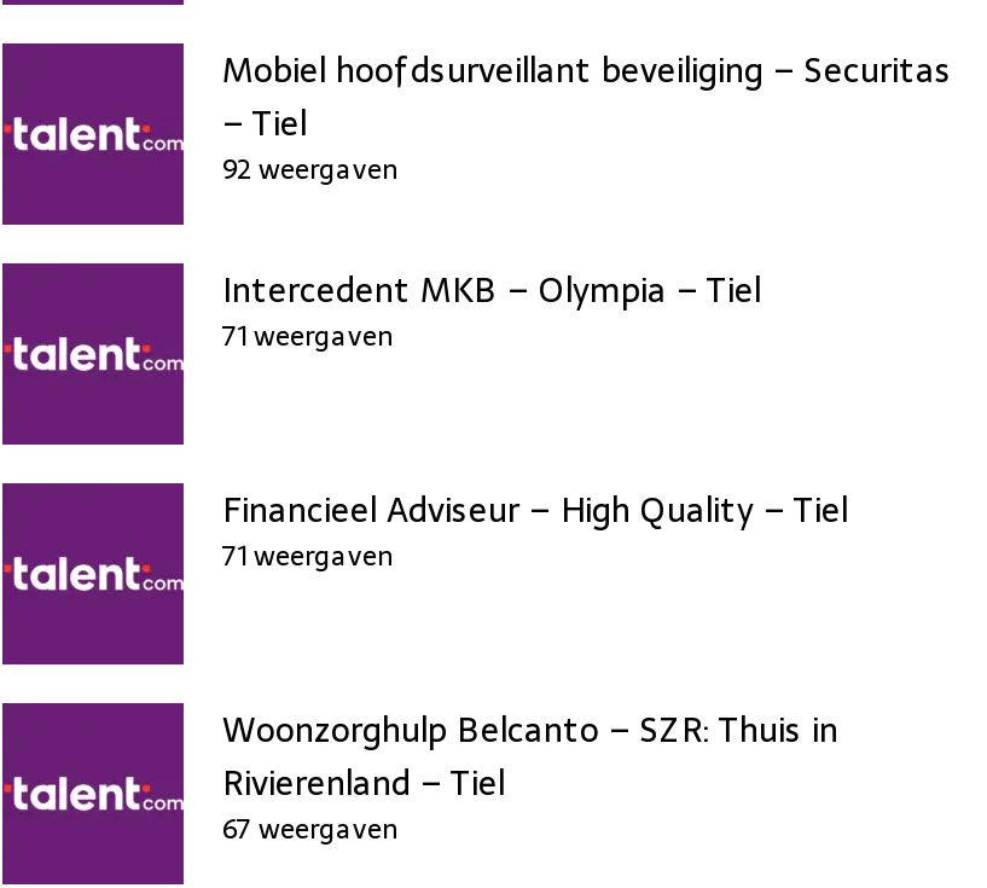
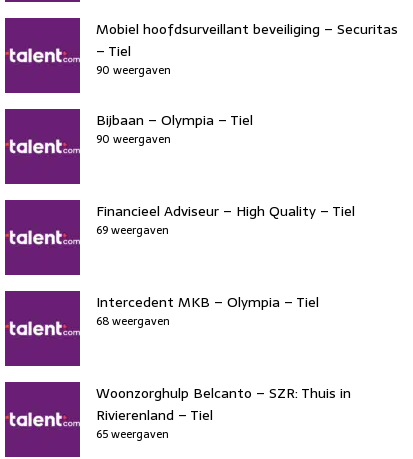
[222,146,399,190] 92 weergaven -> [96,61,171,79] 90 weergaven
moved [222,262,761,316] -> [96,291,319,313]: Intercedent MKB – Olympia – Tiel
[222,313,394,357] 71 weergaven -> [96,109,253,148] Bijbaan – Olympia – Tiel | 90 weergaven
[222,533,394,577] 71 weergaven -> [96,221,170,330] 69 weergaven | 68 weergaven
[222,806,399,850] 67 weergaven -> [96,425,169,443] 65 weergaven

